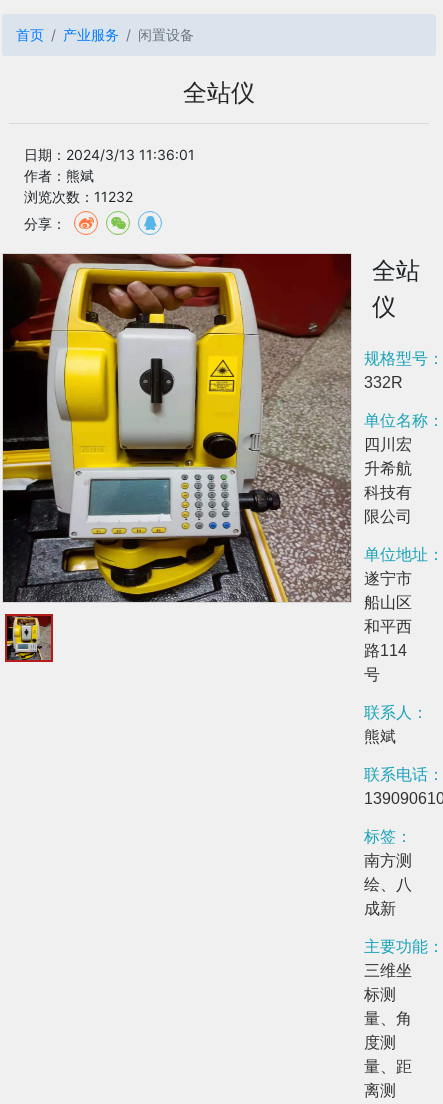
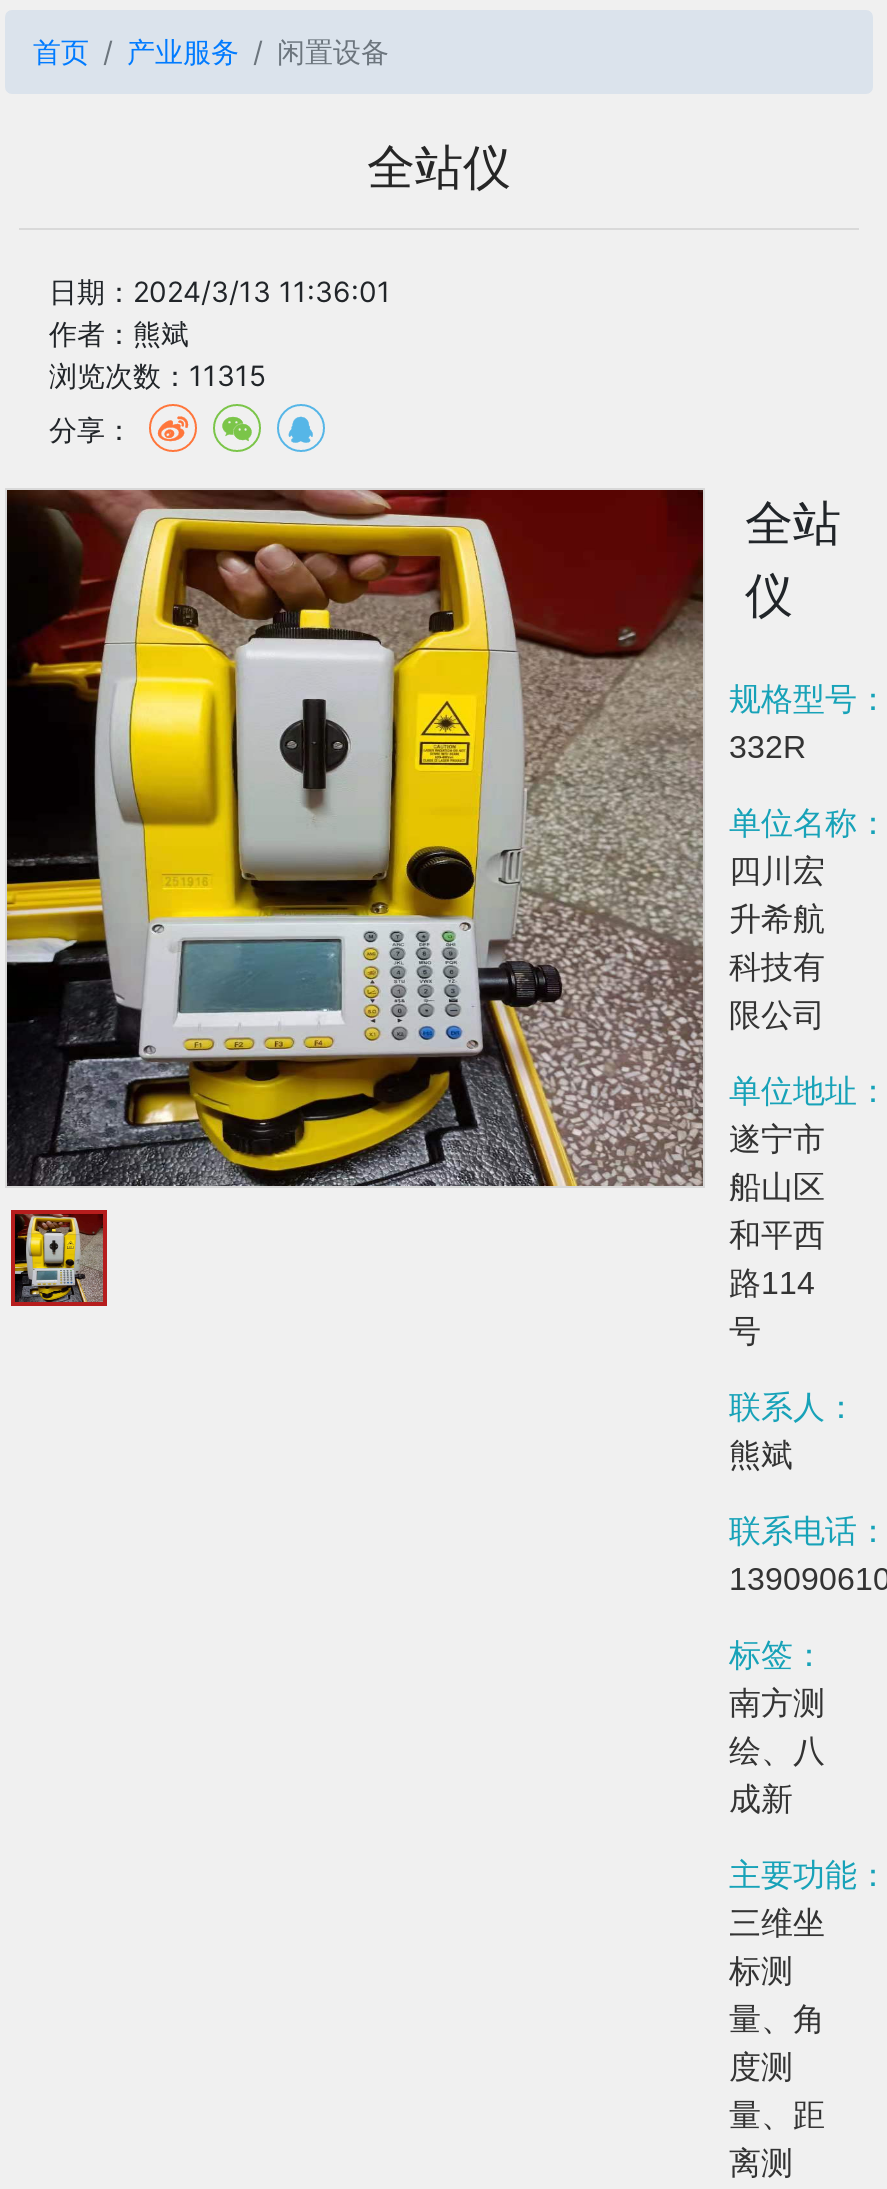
[24,188,133,205] 浏览次数：11232 -> [49,358,267,392] 浏览次数：11315

